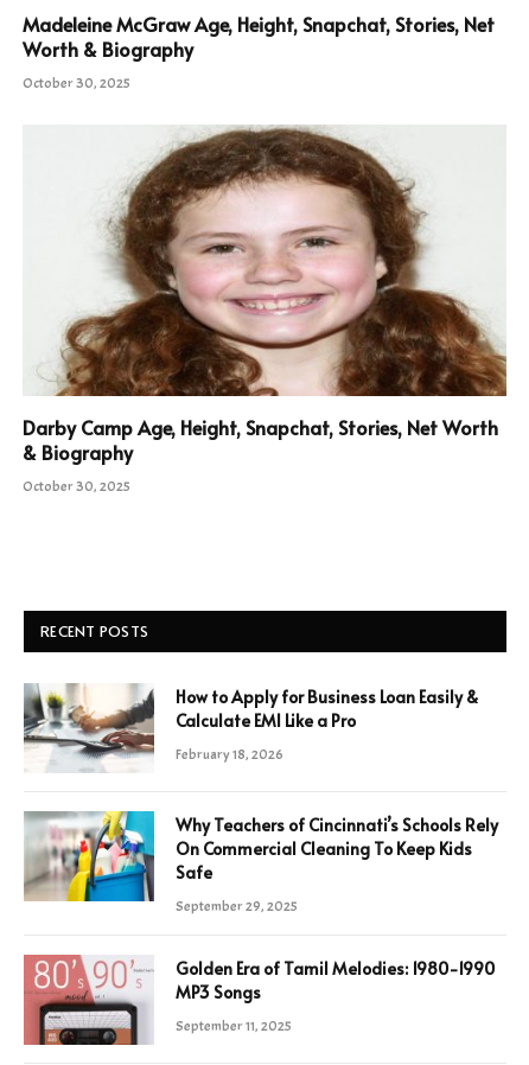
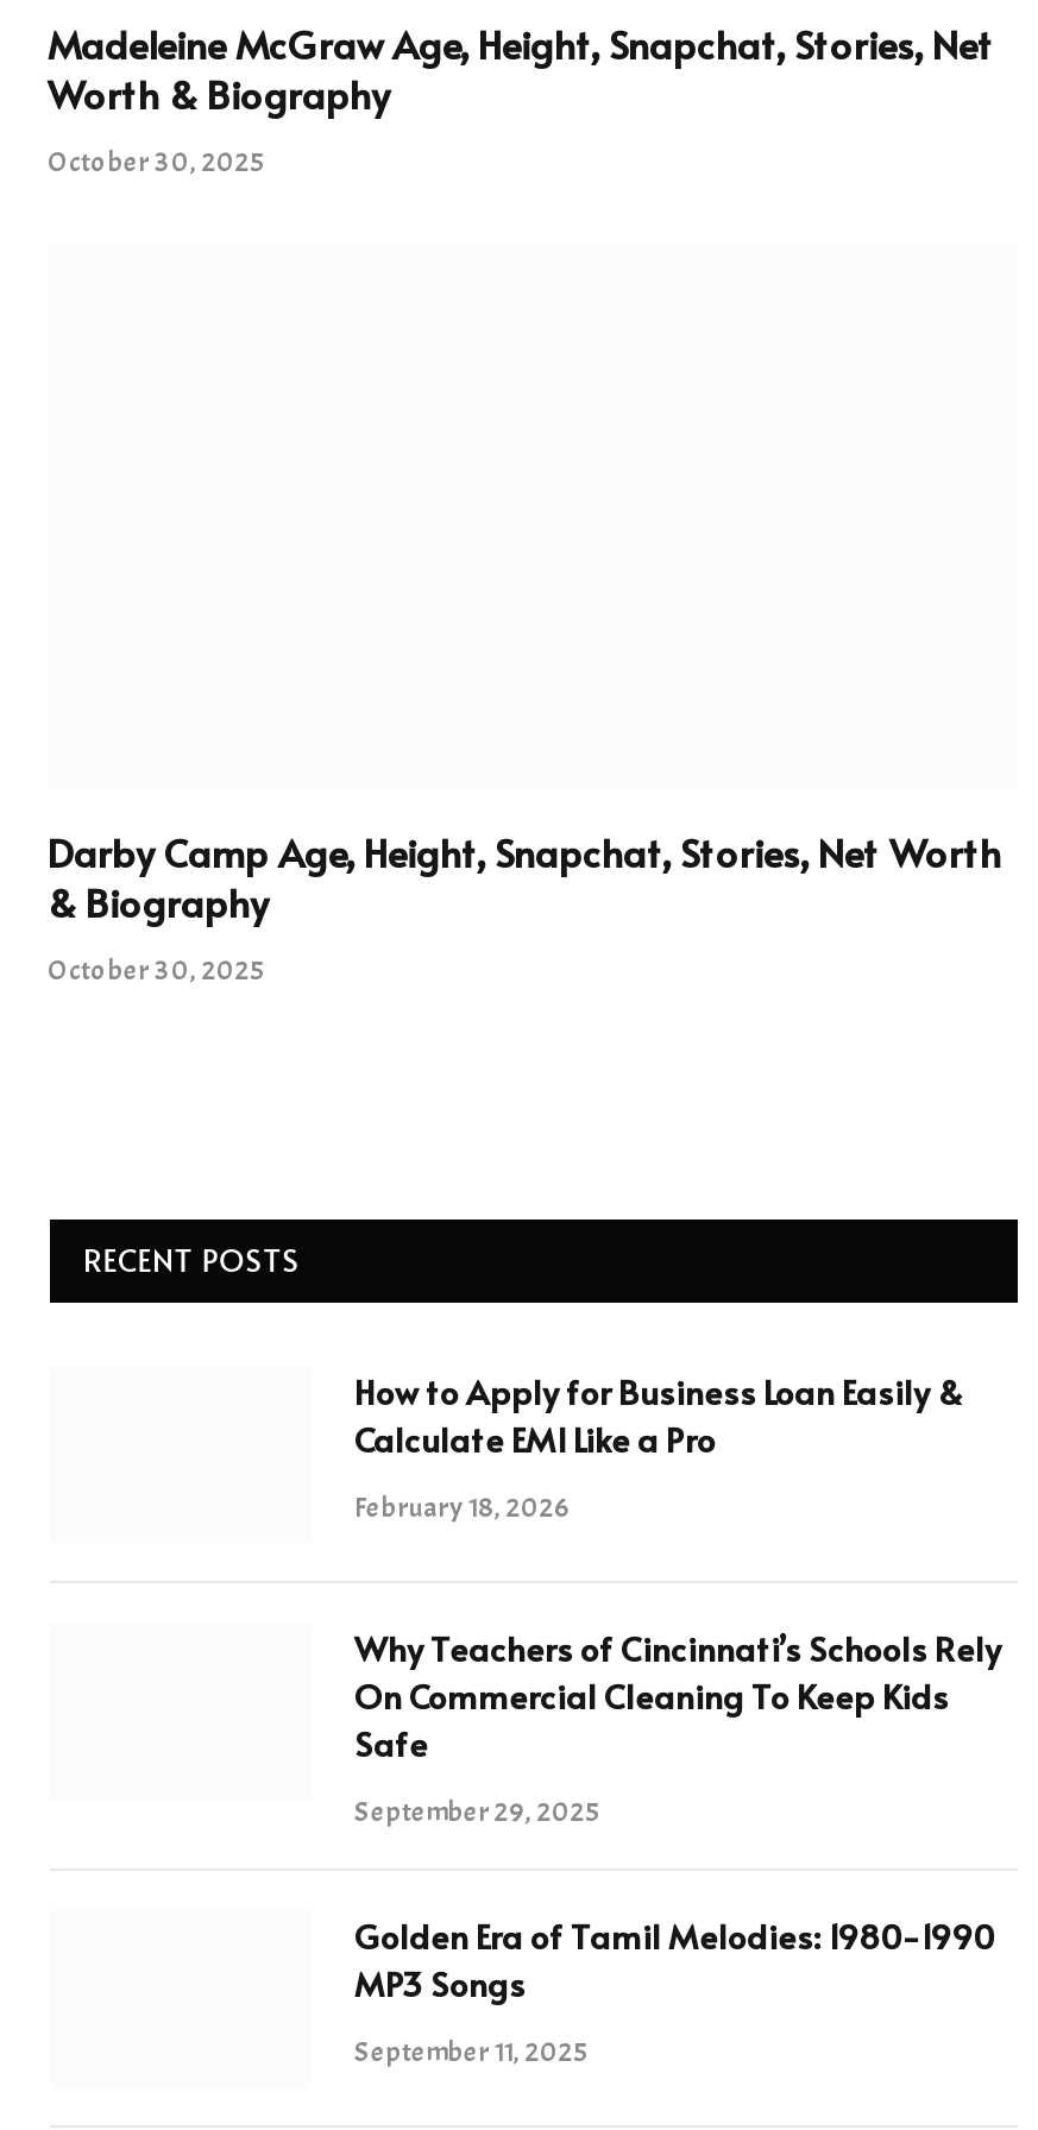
[36,125,508,397] [image] -> none
[23,683,155,773] [image] -> none
[23,810,155,903] [image] -> none
[23,954,154,1046] [image] -> none

